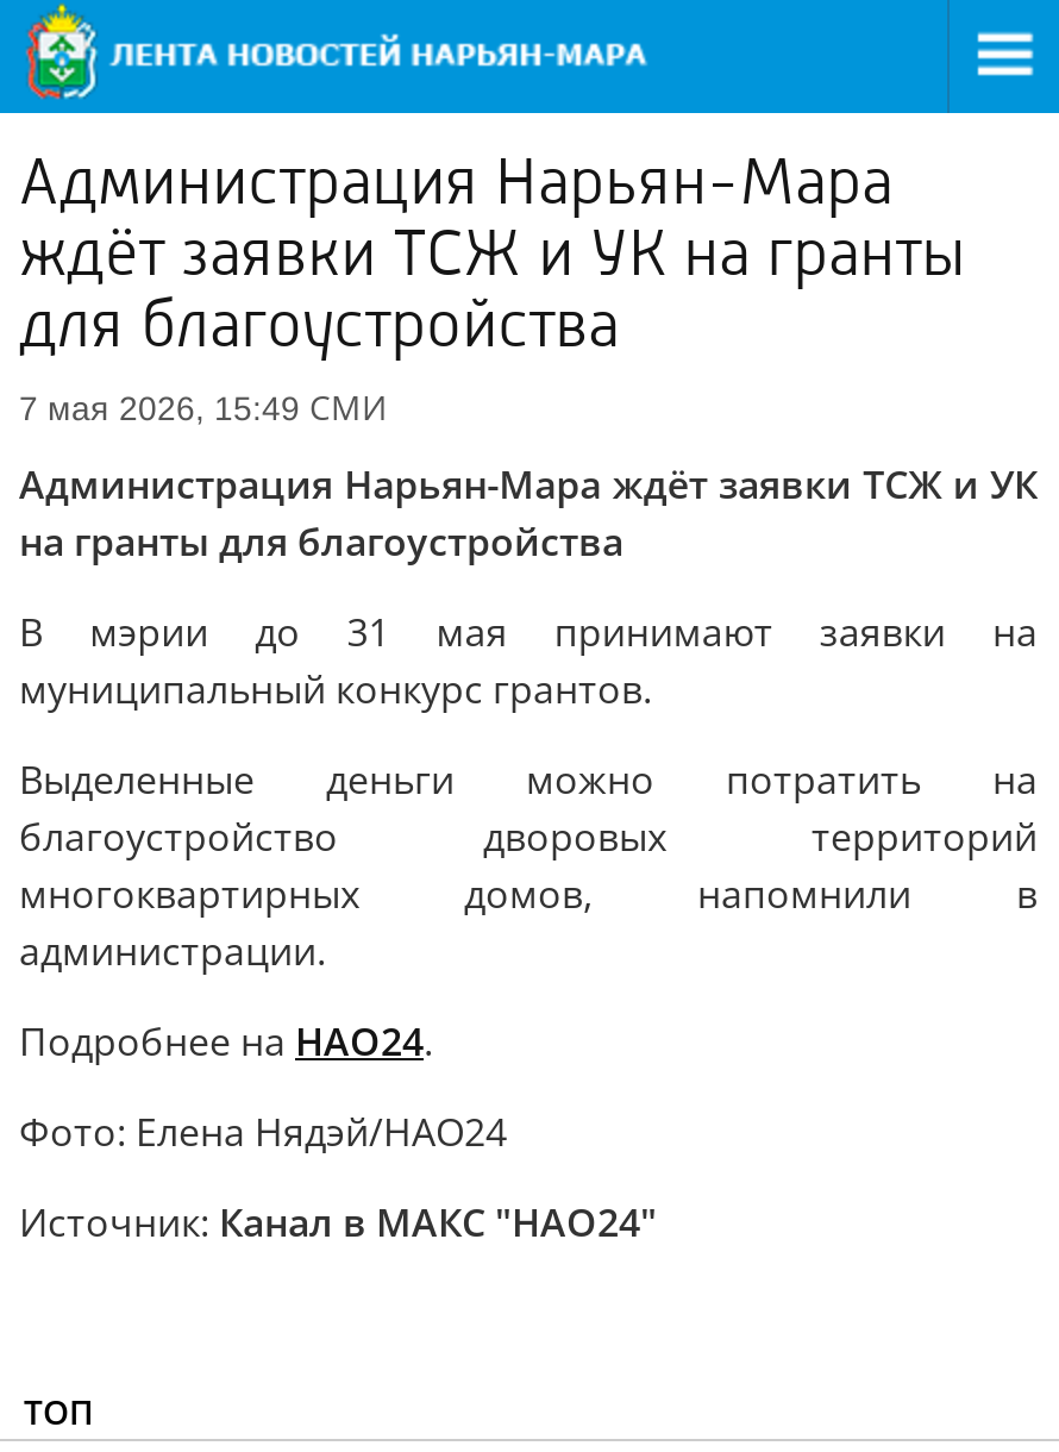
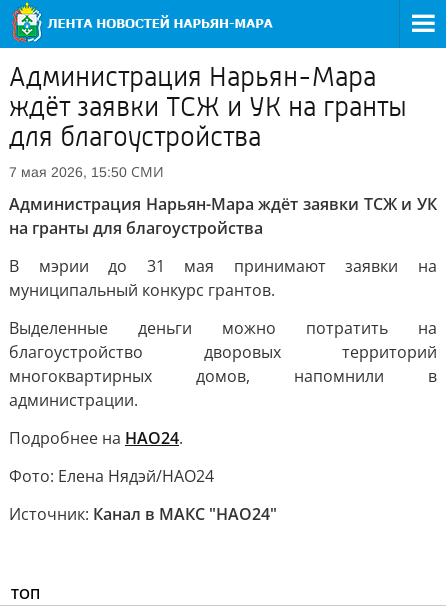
[19,384,388,430] 7 мая 2026, 15:49 СМИ -> [9,162,164,181] 7 мая 2026, 15:50 СМИ

